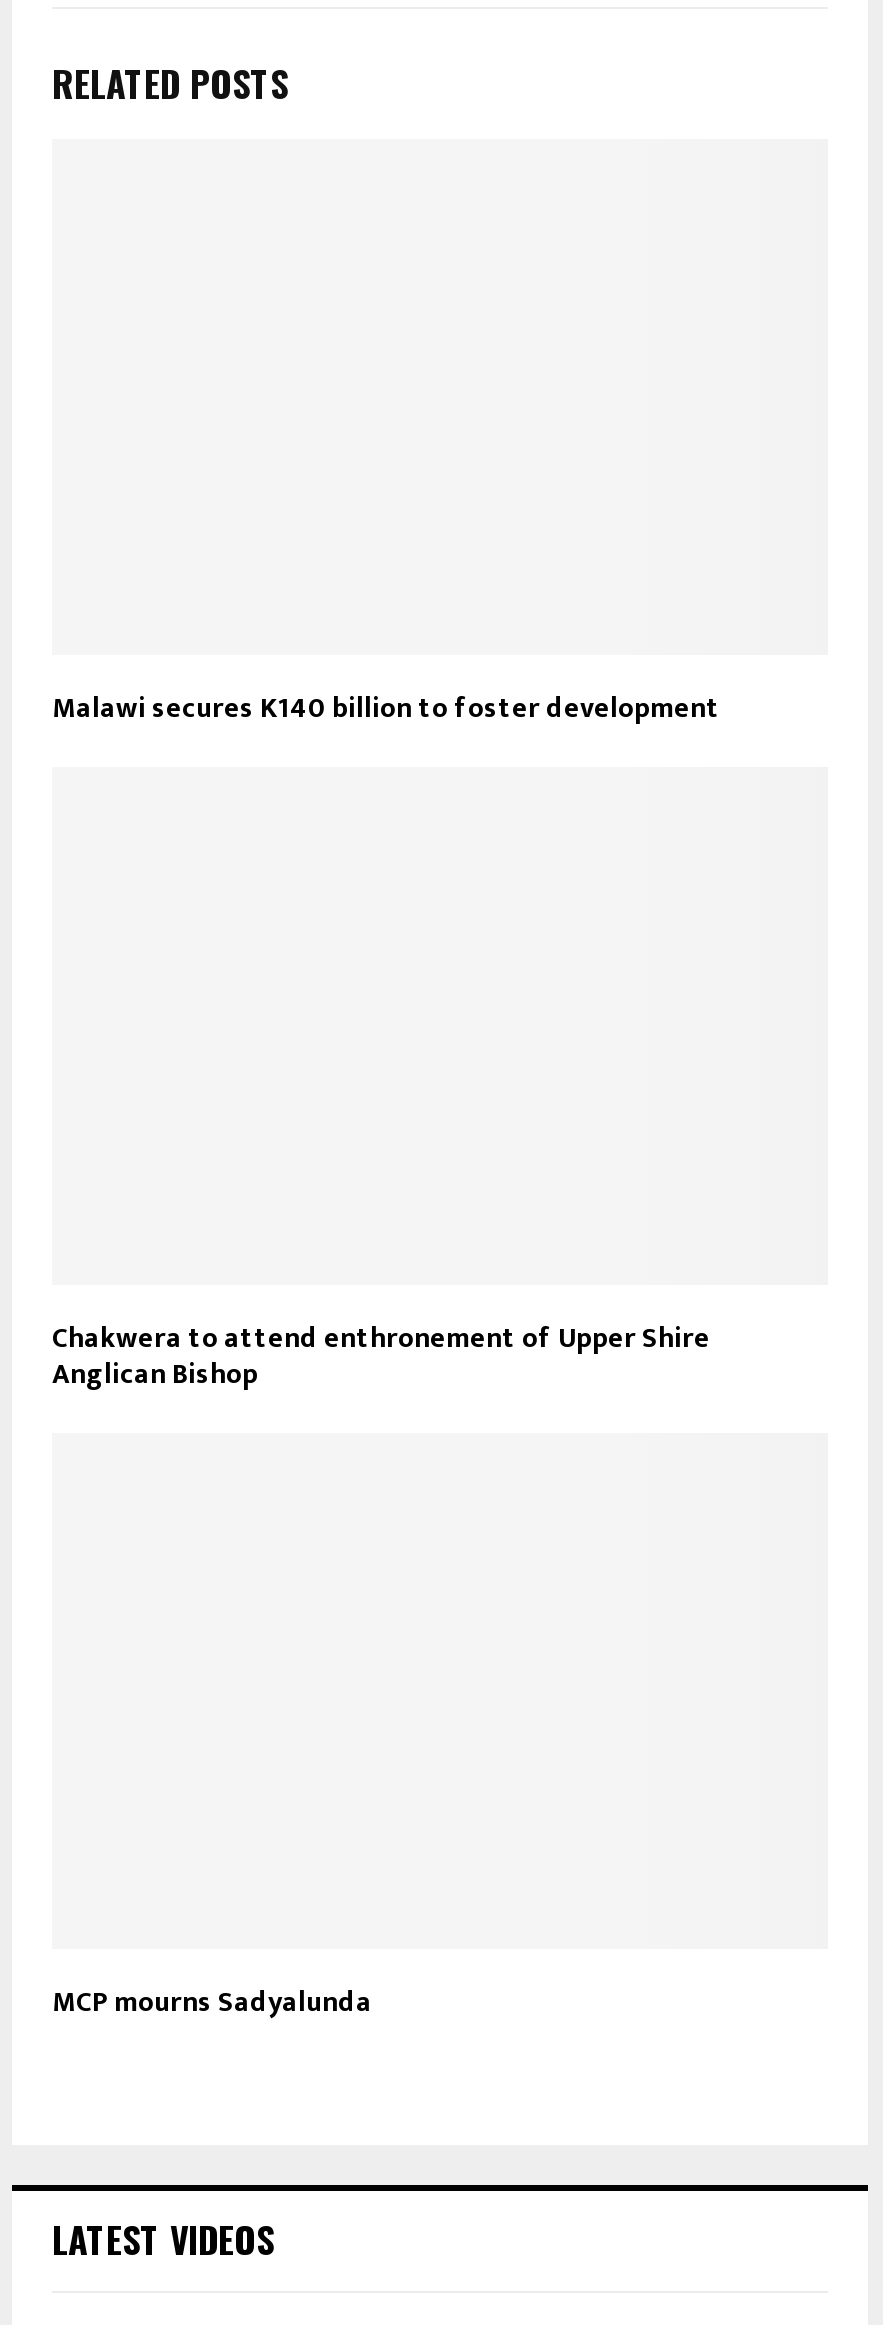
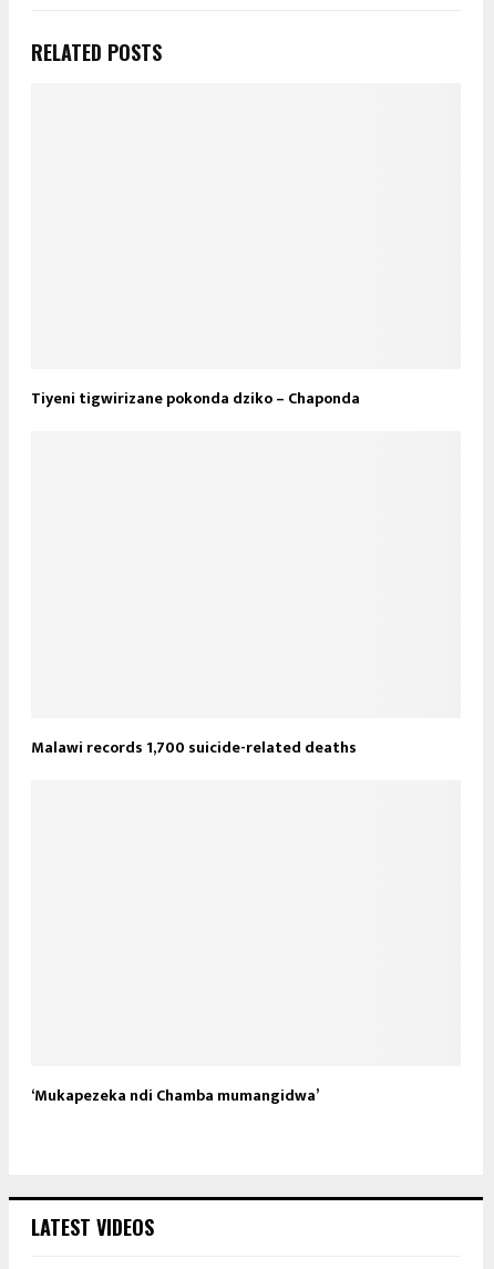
[52,685,720,731] Malawi secures K140 billion to foster development -> [31,386,360,411] Tiyeni tigwirizane pokonda dziko – Chaponda
[52,1315,710,1397] Chakwera to attend enthronement of Upper Shire | Anglican Bishop -> [31,735,357,760] Malawi records 1,700 suicide-related deaths
[52,1980,372,2026] MCP mourns Sadyalunda -> [31,1083,319,1109] ‘Mukapezeka ndi Chamba mumangidwa’

